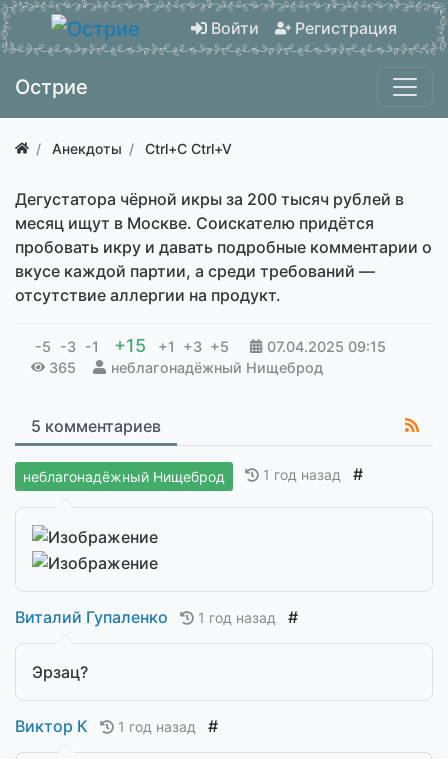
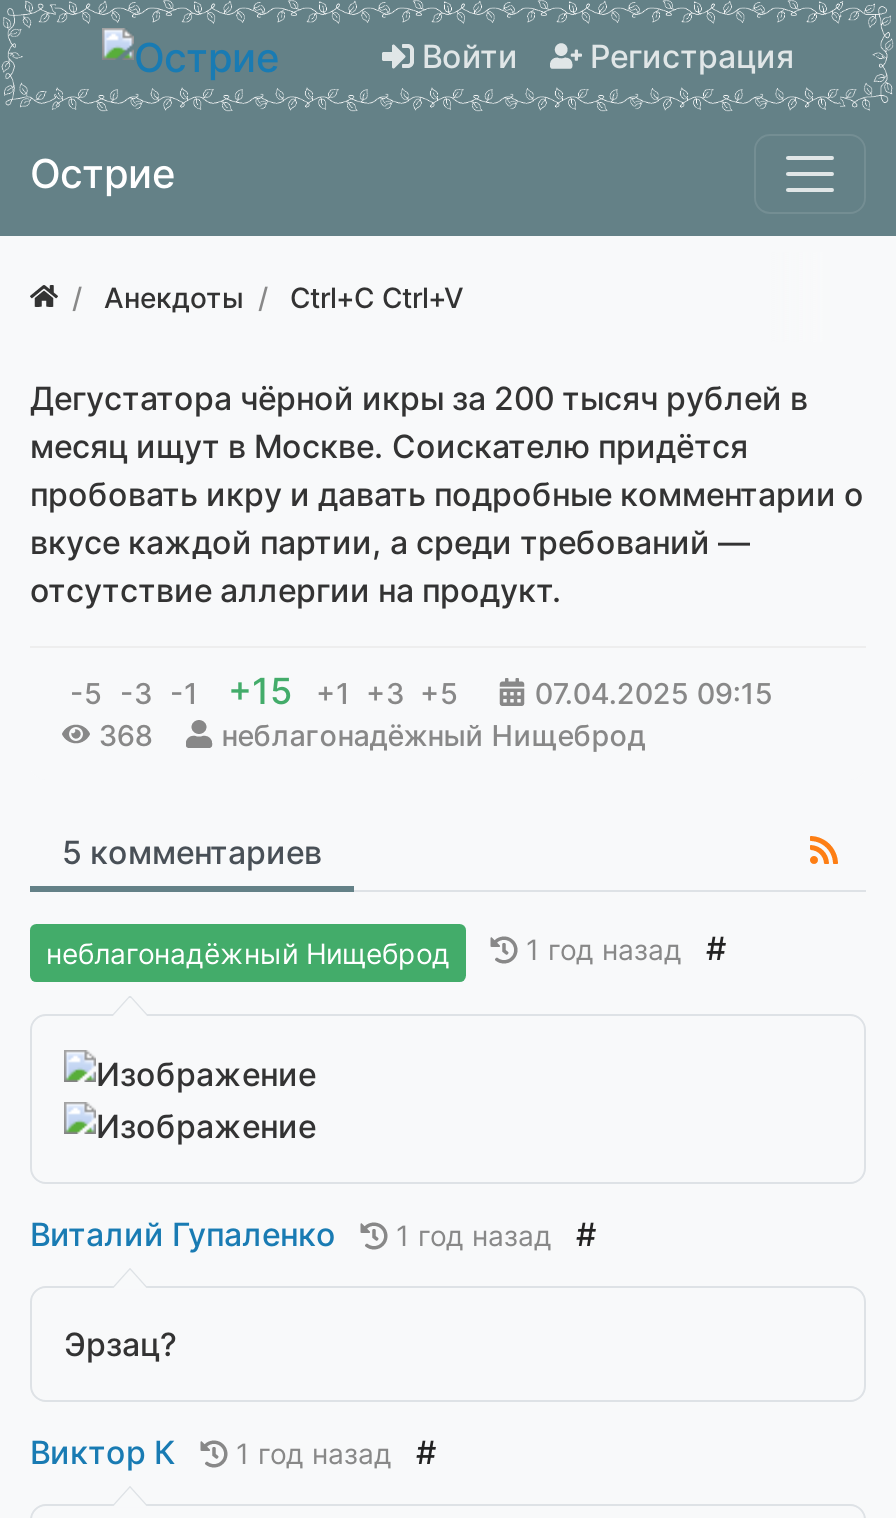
[45,358,76,375] 365 -> [91,717,153,751] 368

